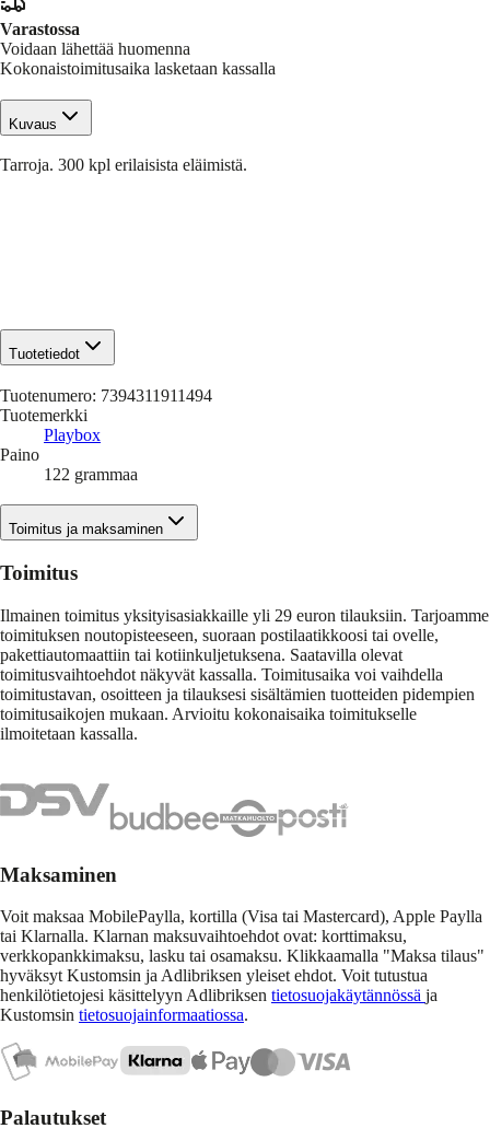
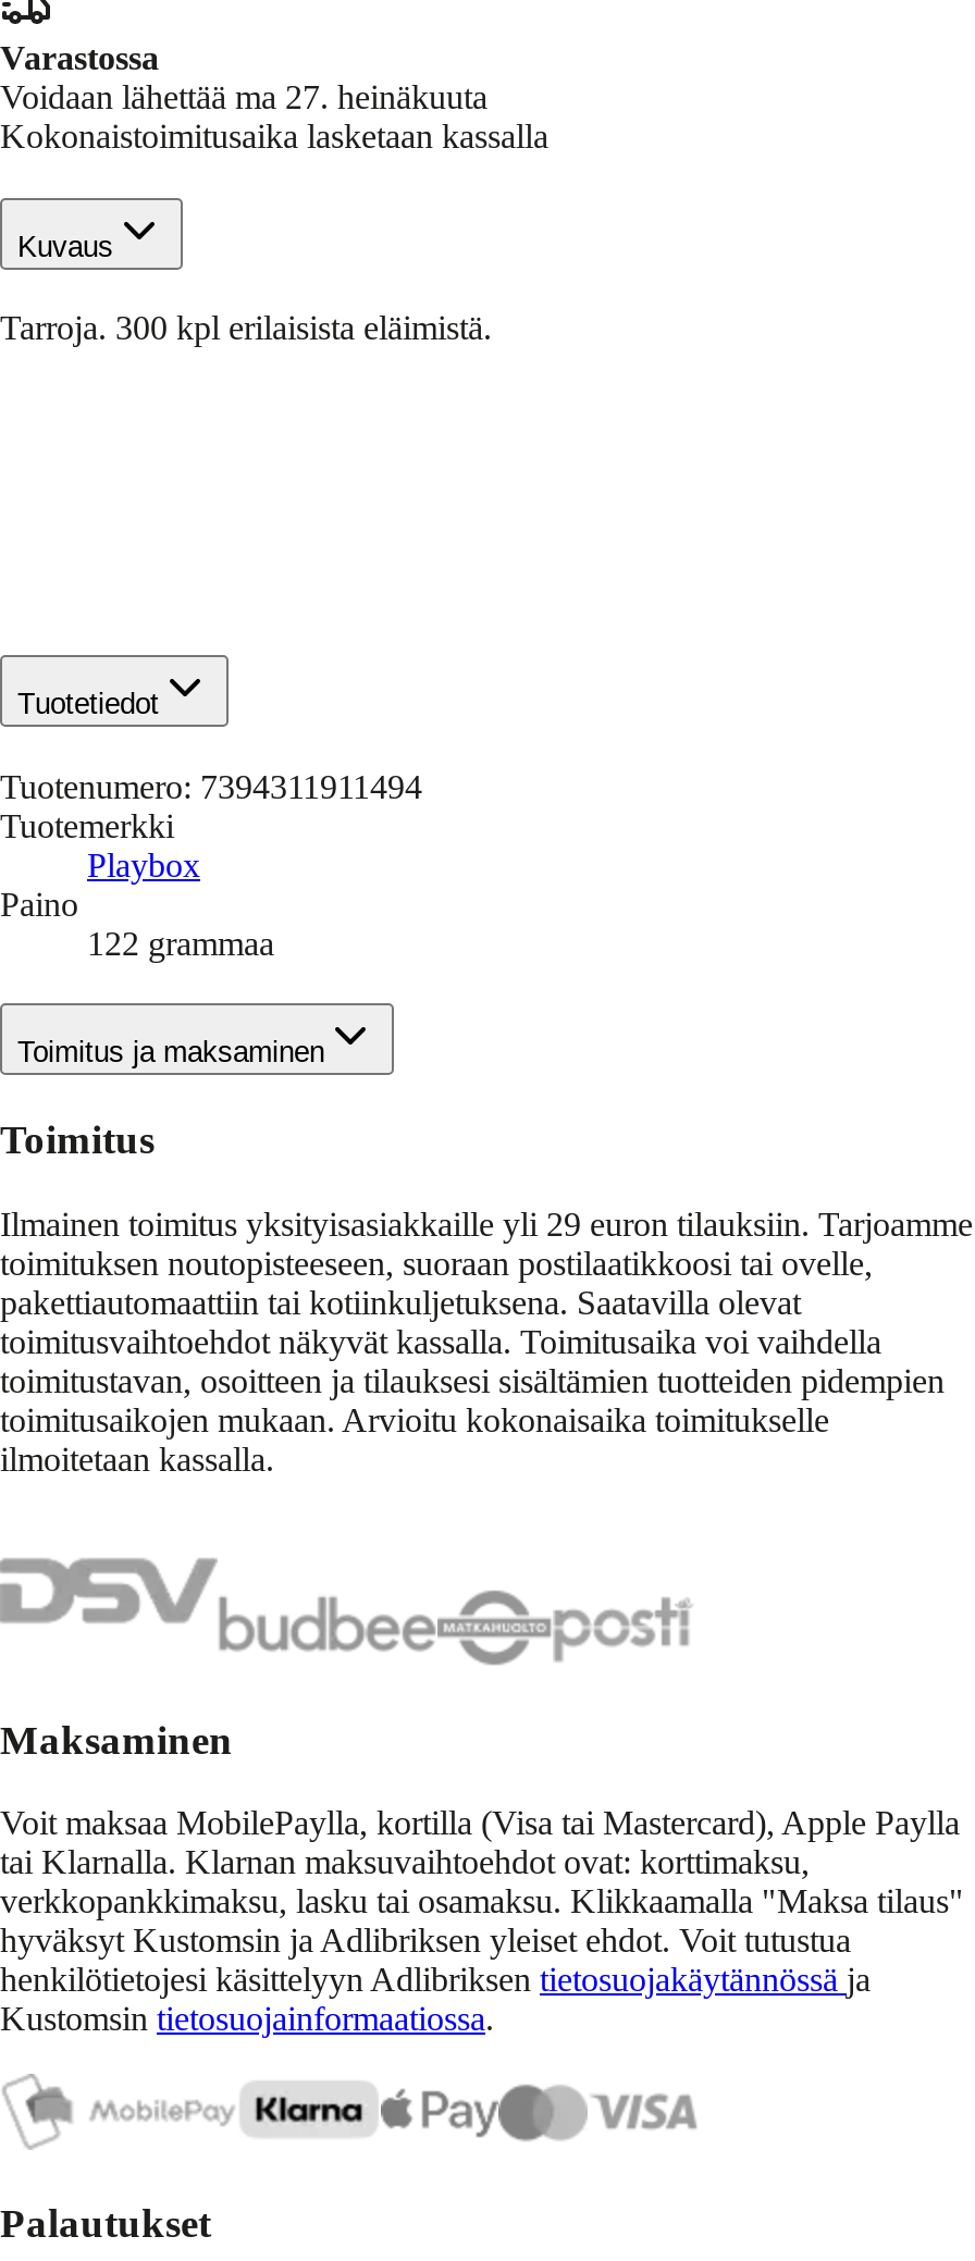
[0,39,190,58] Voidaan lähettää huomenna -> [0,78,487,115] Voidaan lähettää ma 27. heinäkuuta

